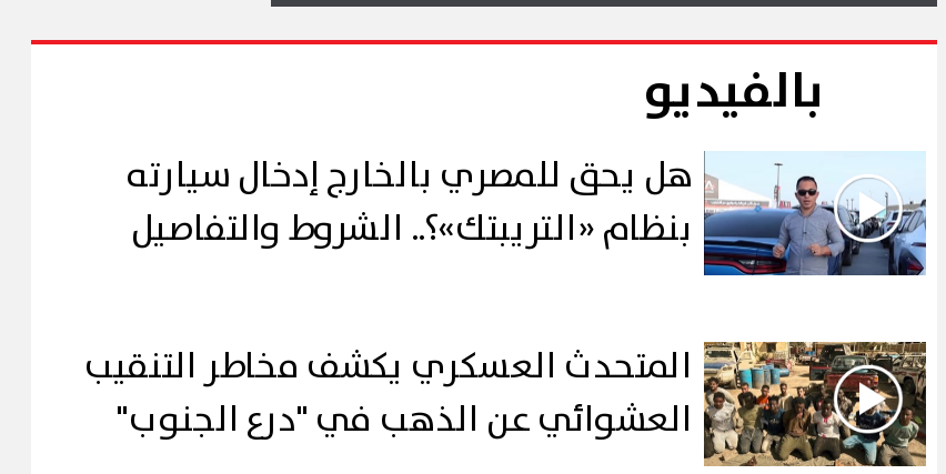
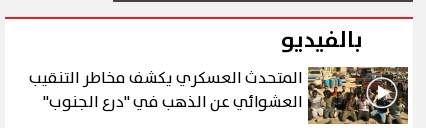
[127,149,928,278] [image] | هل يحق للمصري بالخارج إدخال سيارته | بنظام «التريبتك»؟.. الشروط والتفاصيل -> none

